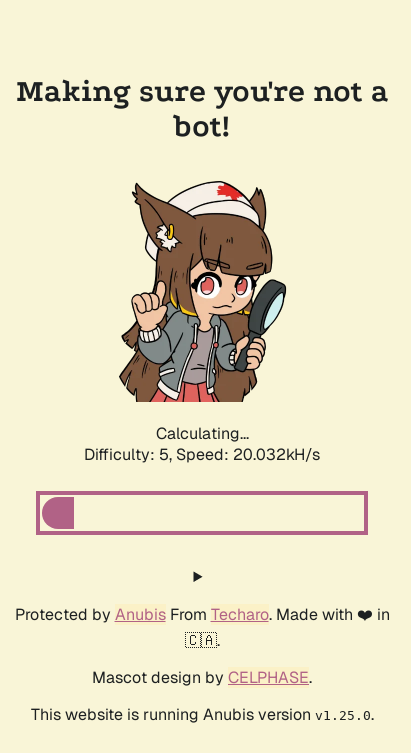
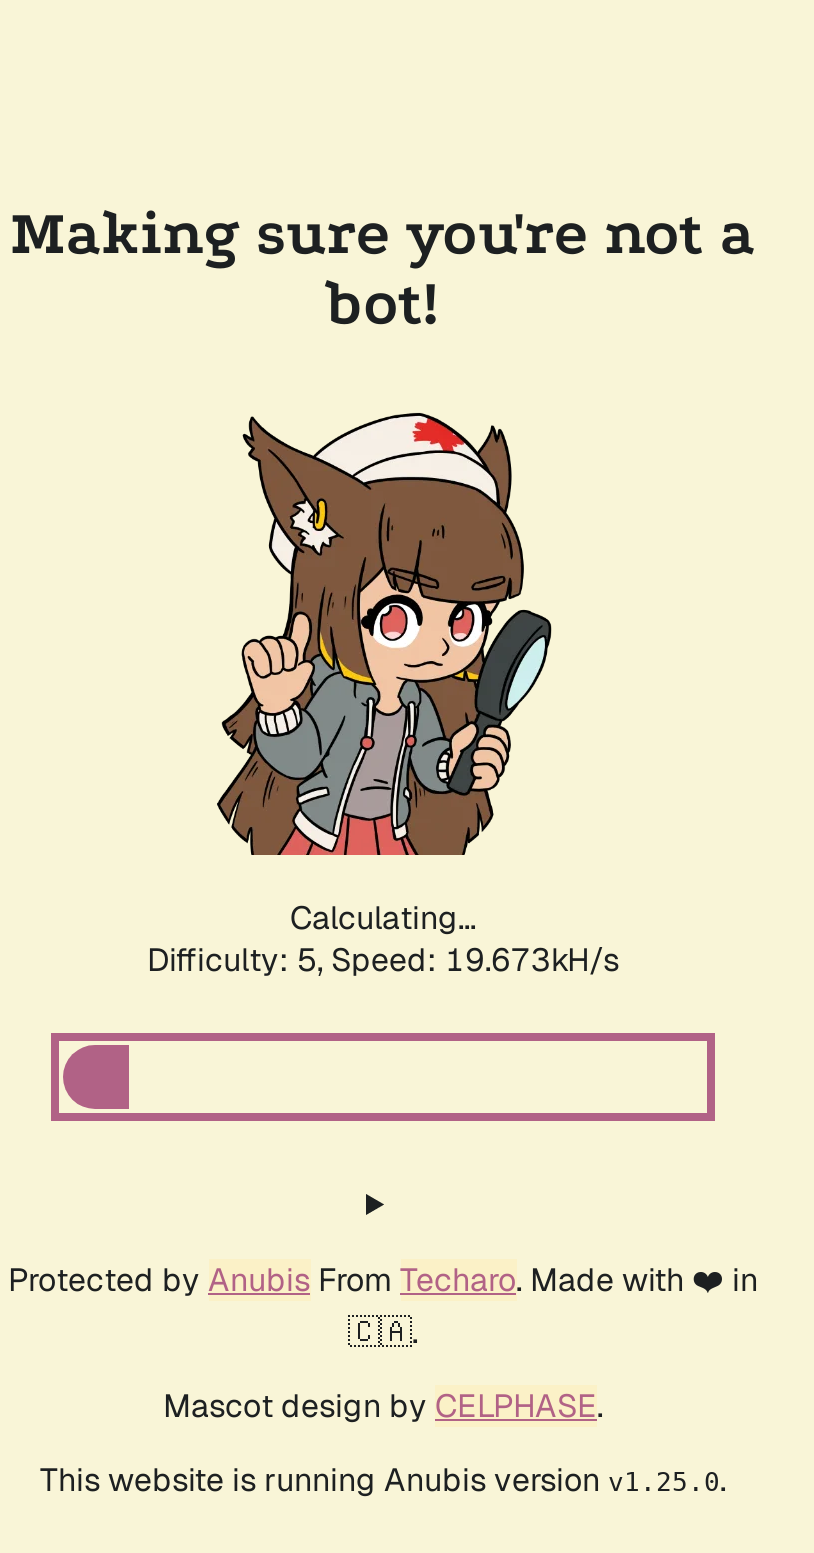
[84,444,320,465] Difficulty: 5, Speed: 20.032kH/s -> [147,939,619,981] Difficulty: 5, Speed: 19.673kH/s

